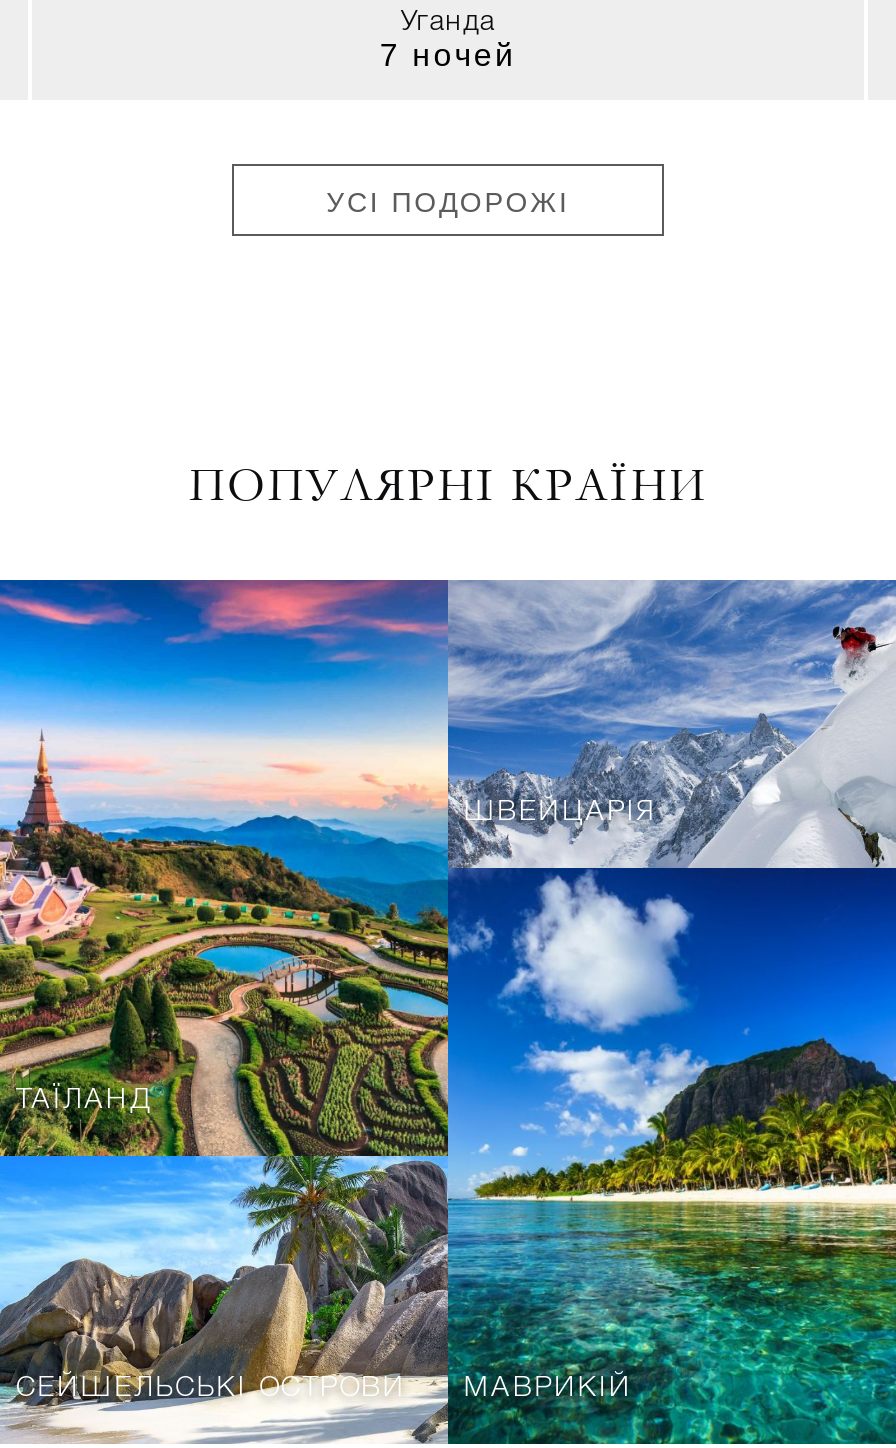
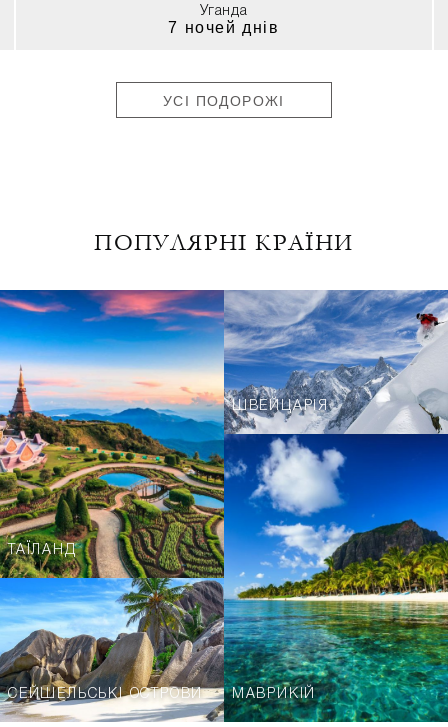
[380,38,516,72] 7 ночей -> [168,19,280,36] 7 ночей днів

